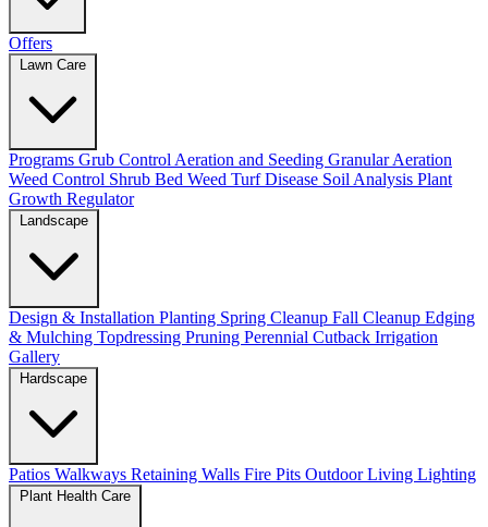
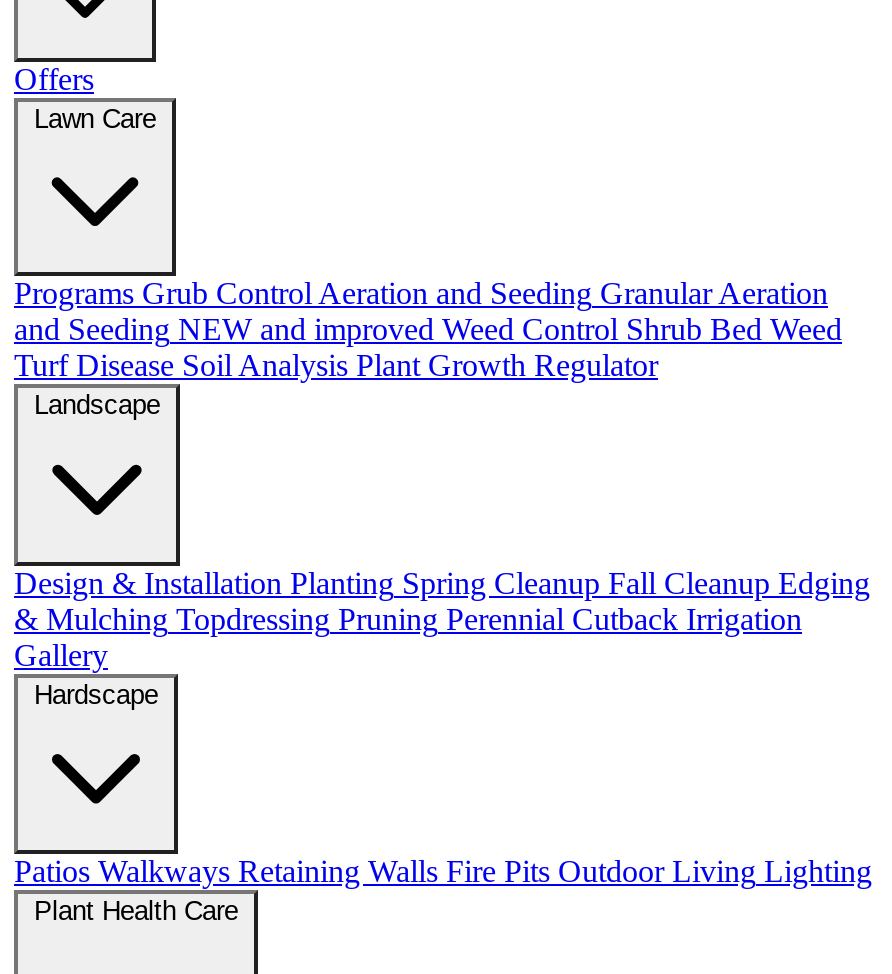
[9,170,452,208] Weed Control Shrub Bed Weed Turf Disease Soil Analysis Plant | Growth Regulator -> [14,312,842,382] and Seeding NEW and improved Weed Control Shrub Bed Weed | Turf Disease Soil Analysis Plant Growth Regulator

